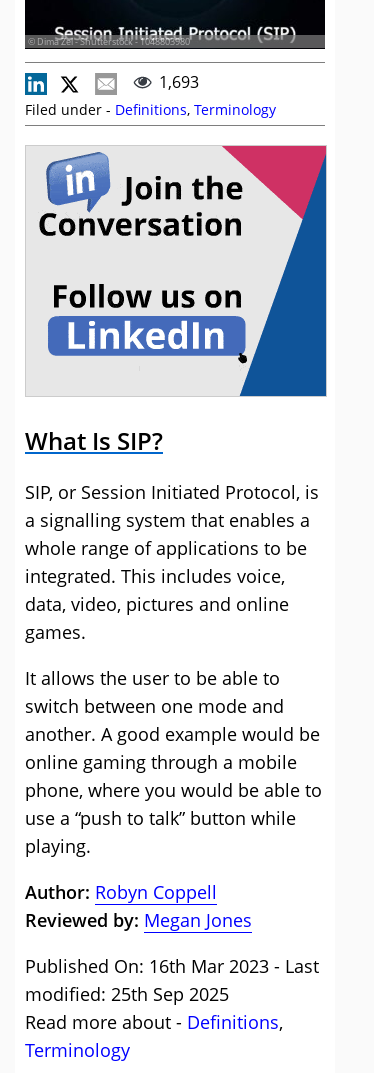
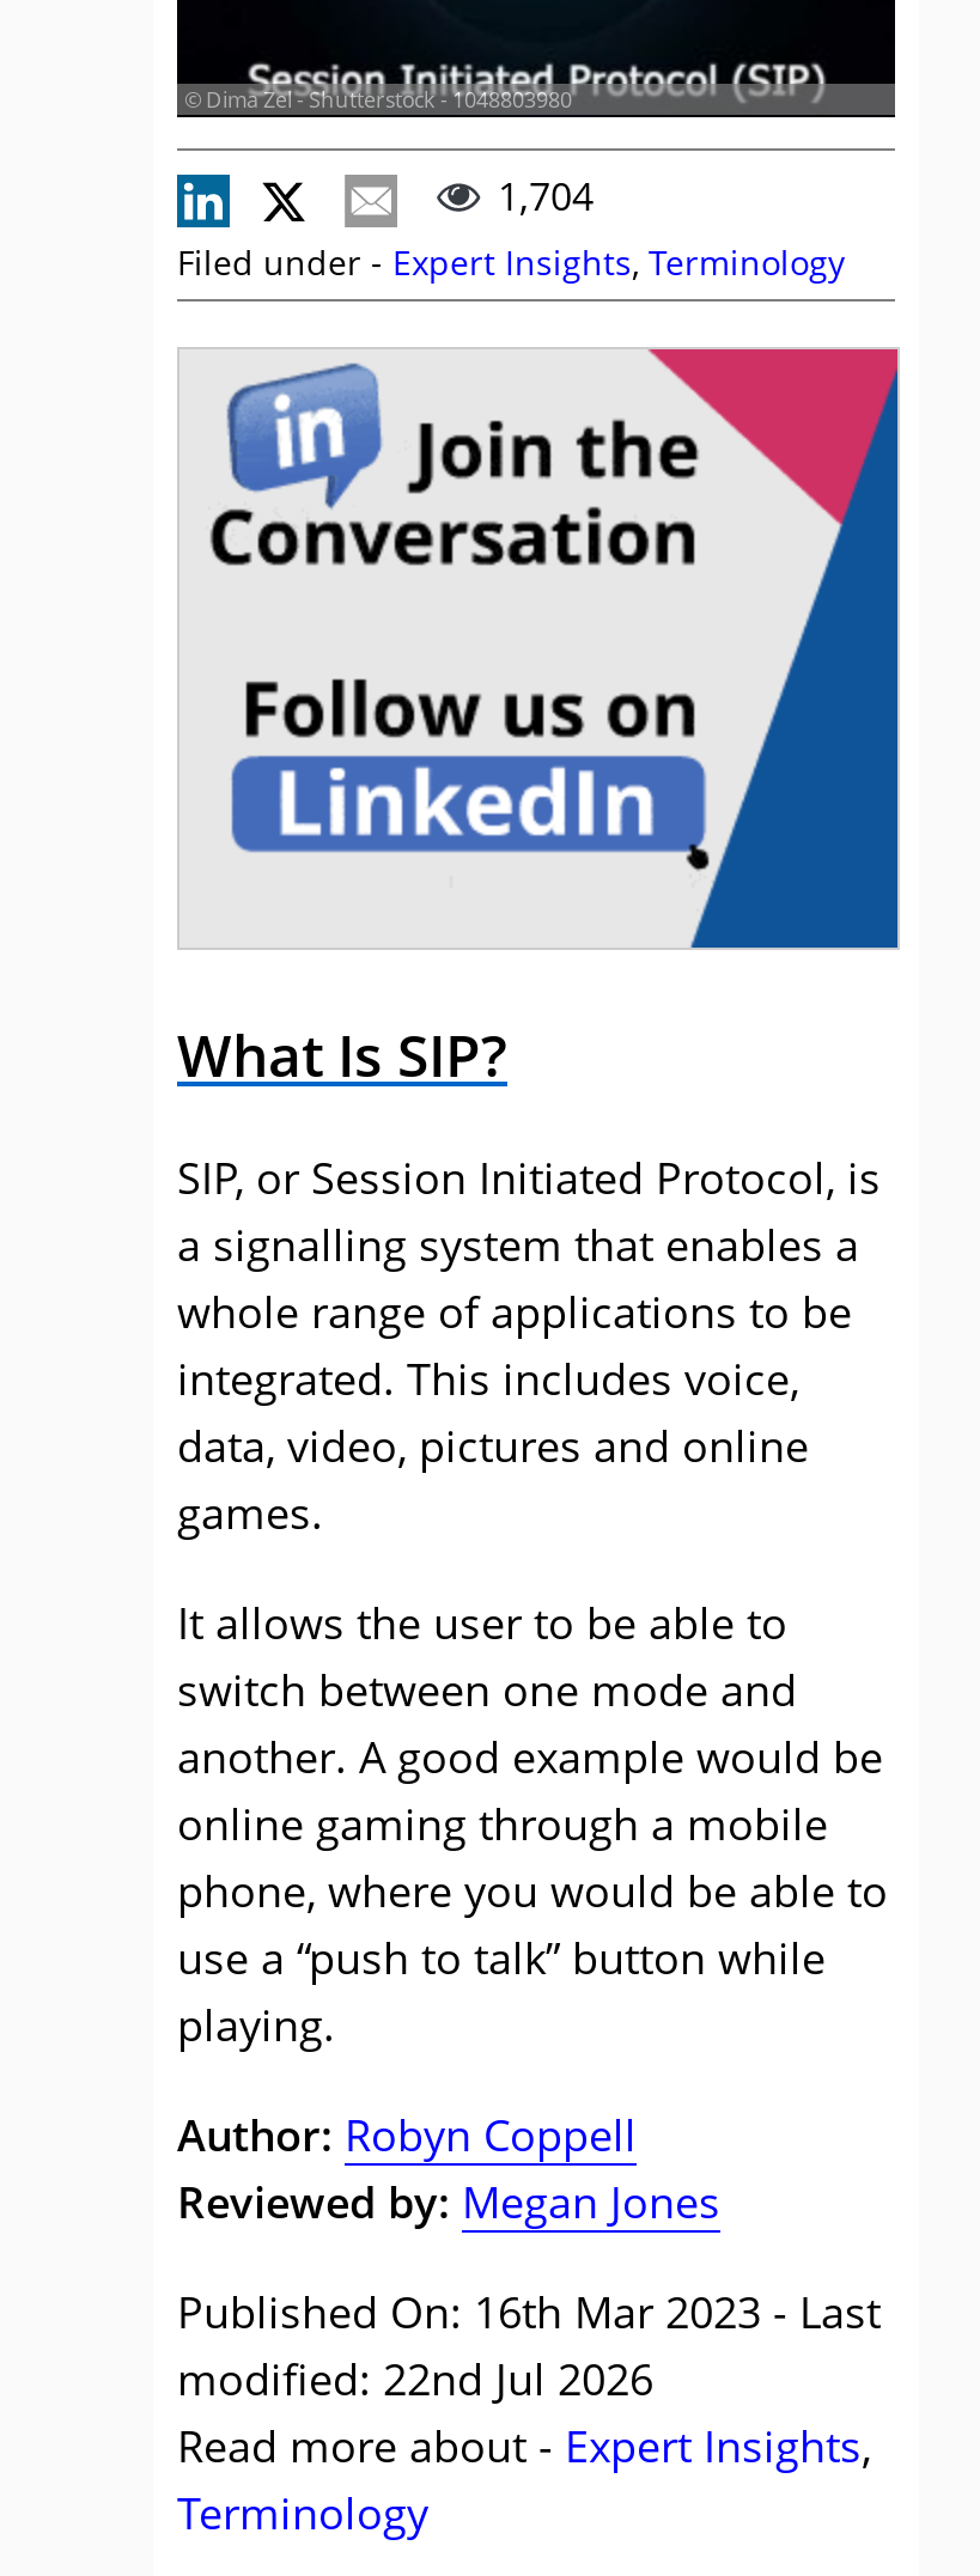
[25,71,276,119] 1,693 | Filed under - Definitions, Terminology -> [177,170,845,285] 1,704 | Filed under - Expert Insights, Terminology
[25,982,283,1034] modified: 25th Sep 2025 | Read more about - Definitions, -> [177,2350,871,2474] modified: 22nd Jul 2026 | Read more about - Expert Insights,

